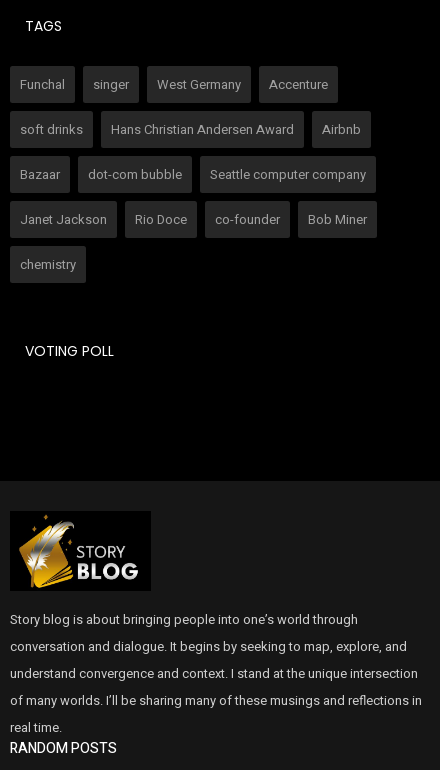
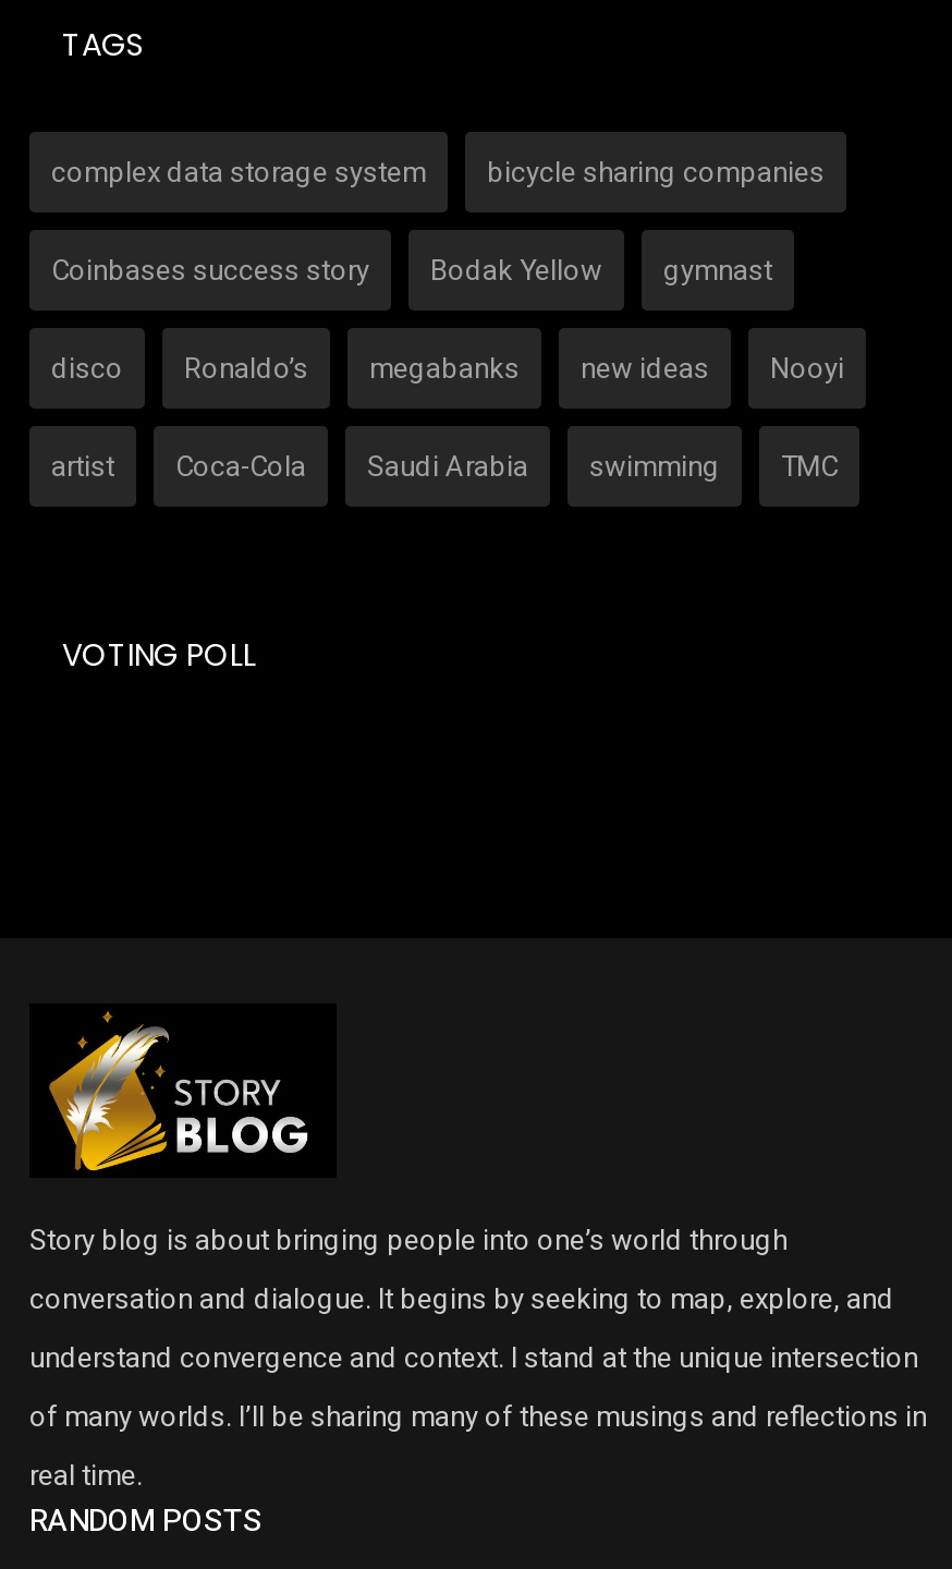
[20,75,367,274] Funchal | singer | West Germany | Accenture | soft drinks | Hans Christian Andersen Award | Airbnb | Bazaar | dot-com bubble | Seattle computer company | Janet Jackson | Rio Doce | co-founder | Bob Miner | chemistry -> [51,151,844,487] complex data storage system | bicycle sharing companies | Coinbases success story | Bodak Yellow | gymnast | disco | Ronaldo’s | megabanks | new ideas | Nooyi | artist | Coca-Cola | Saudi Arabia | swimming | TMC

